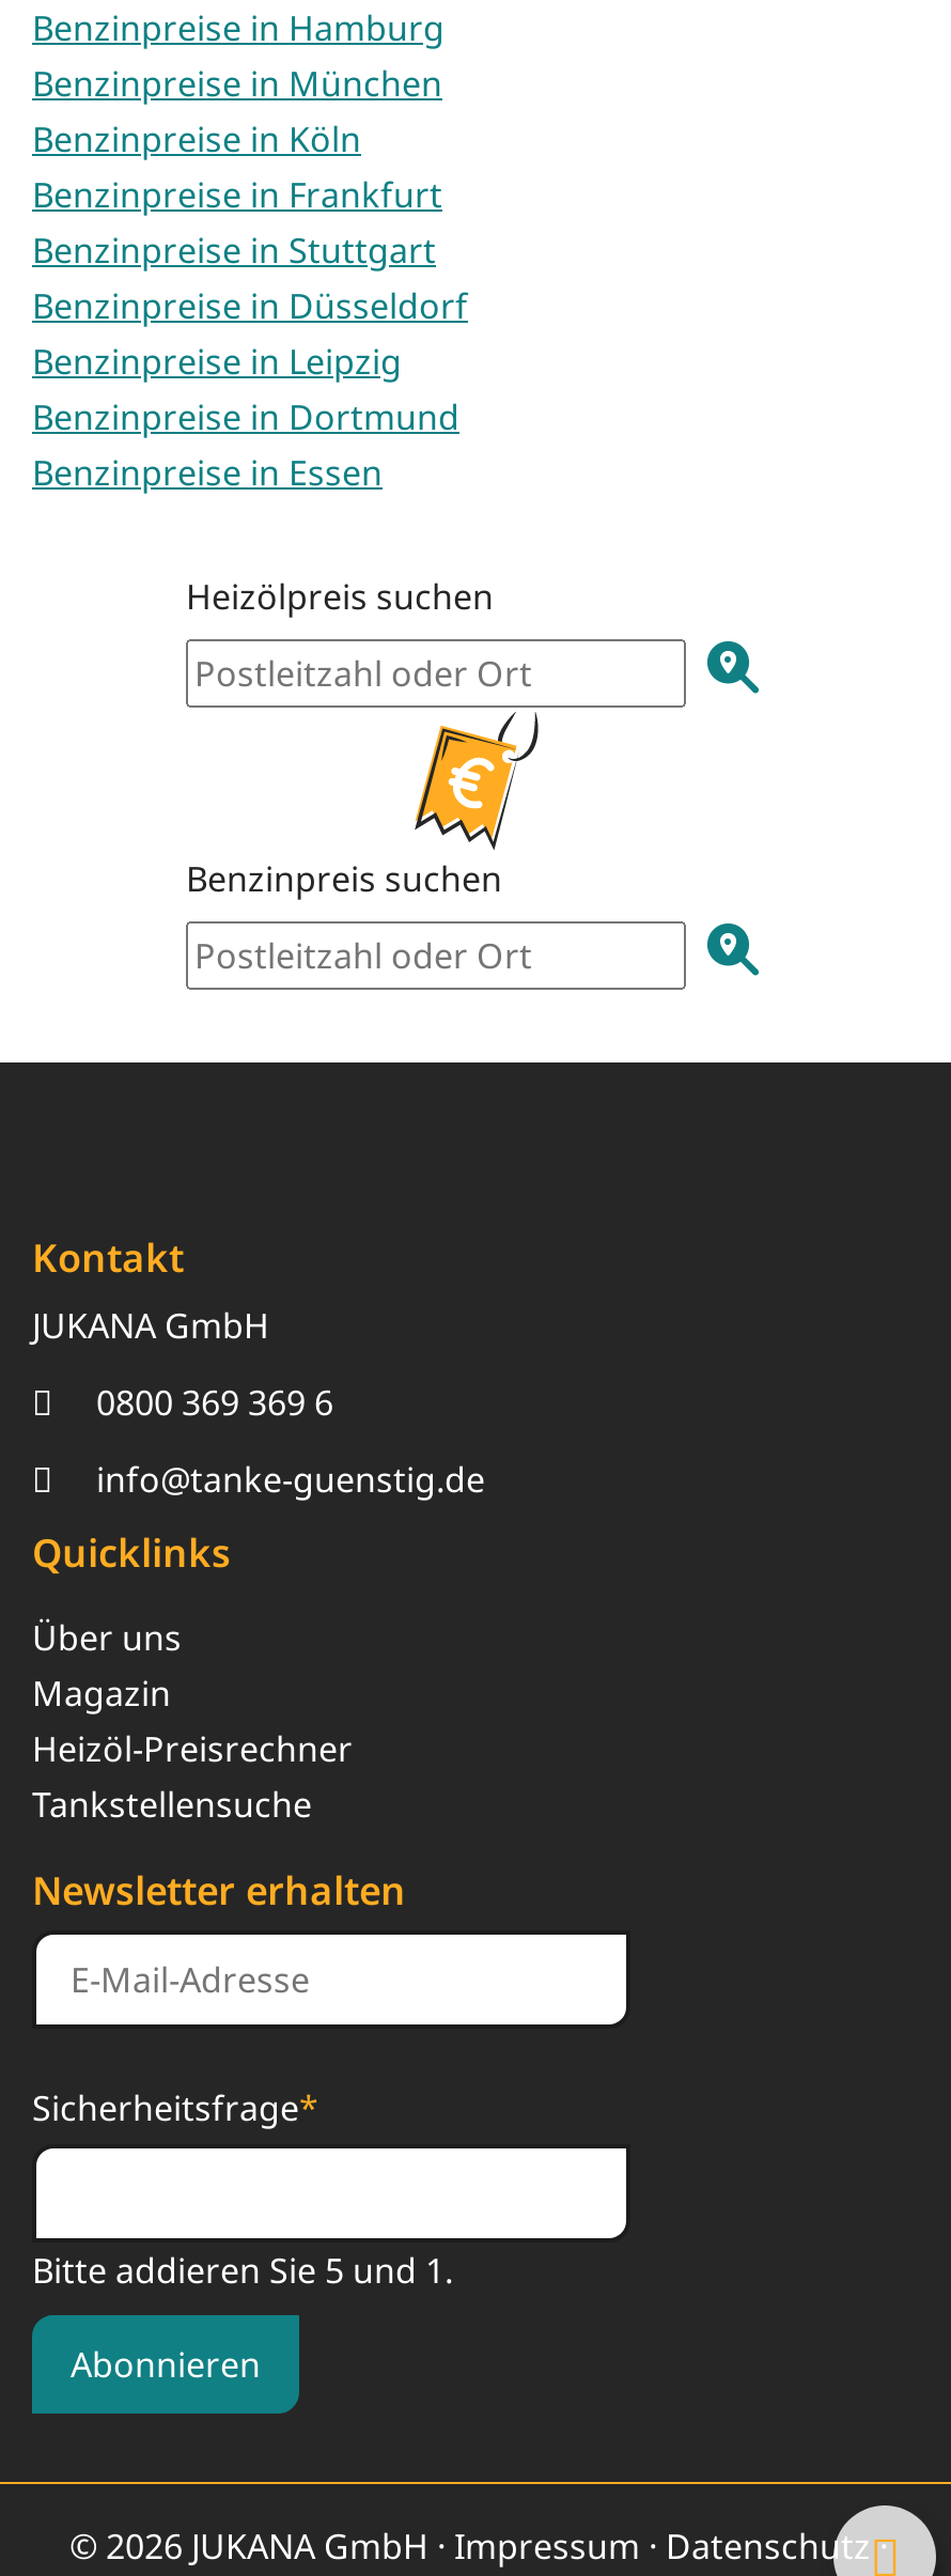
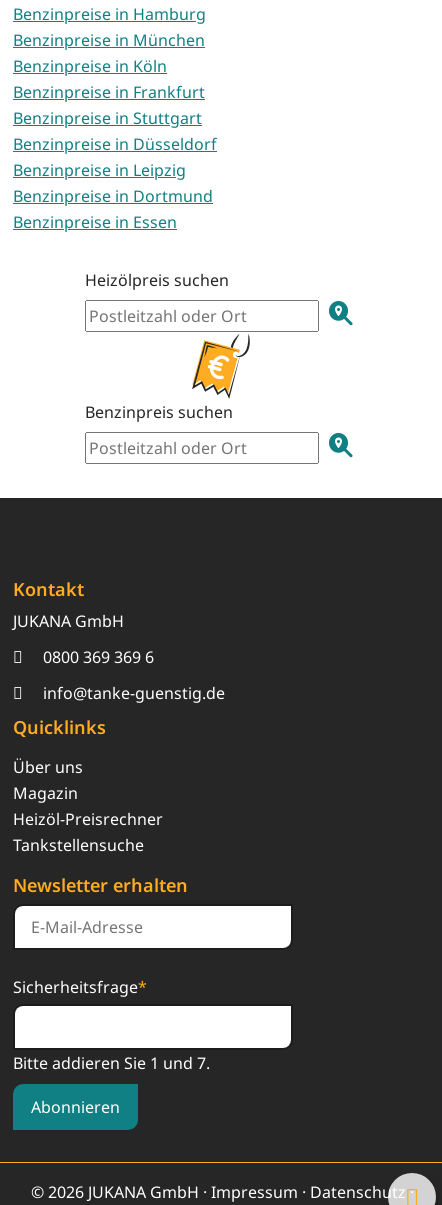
[32,2248,453,2295] Bitte addieren Sie 5 und 1. -> [13,1052,210,1074] Bitte addieren Sie 1 und 7.

